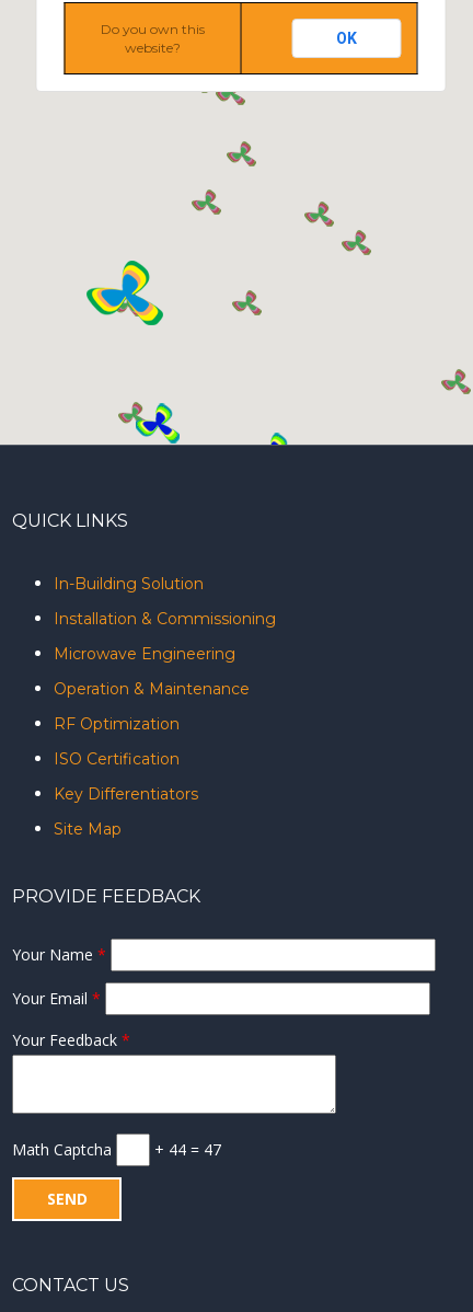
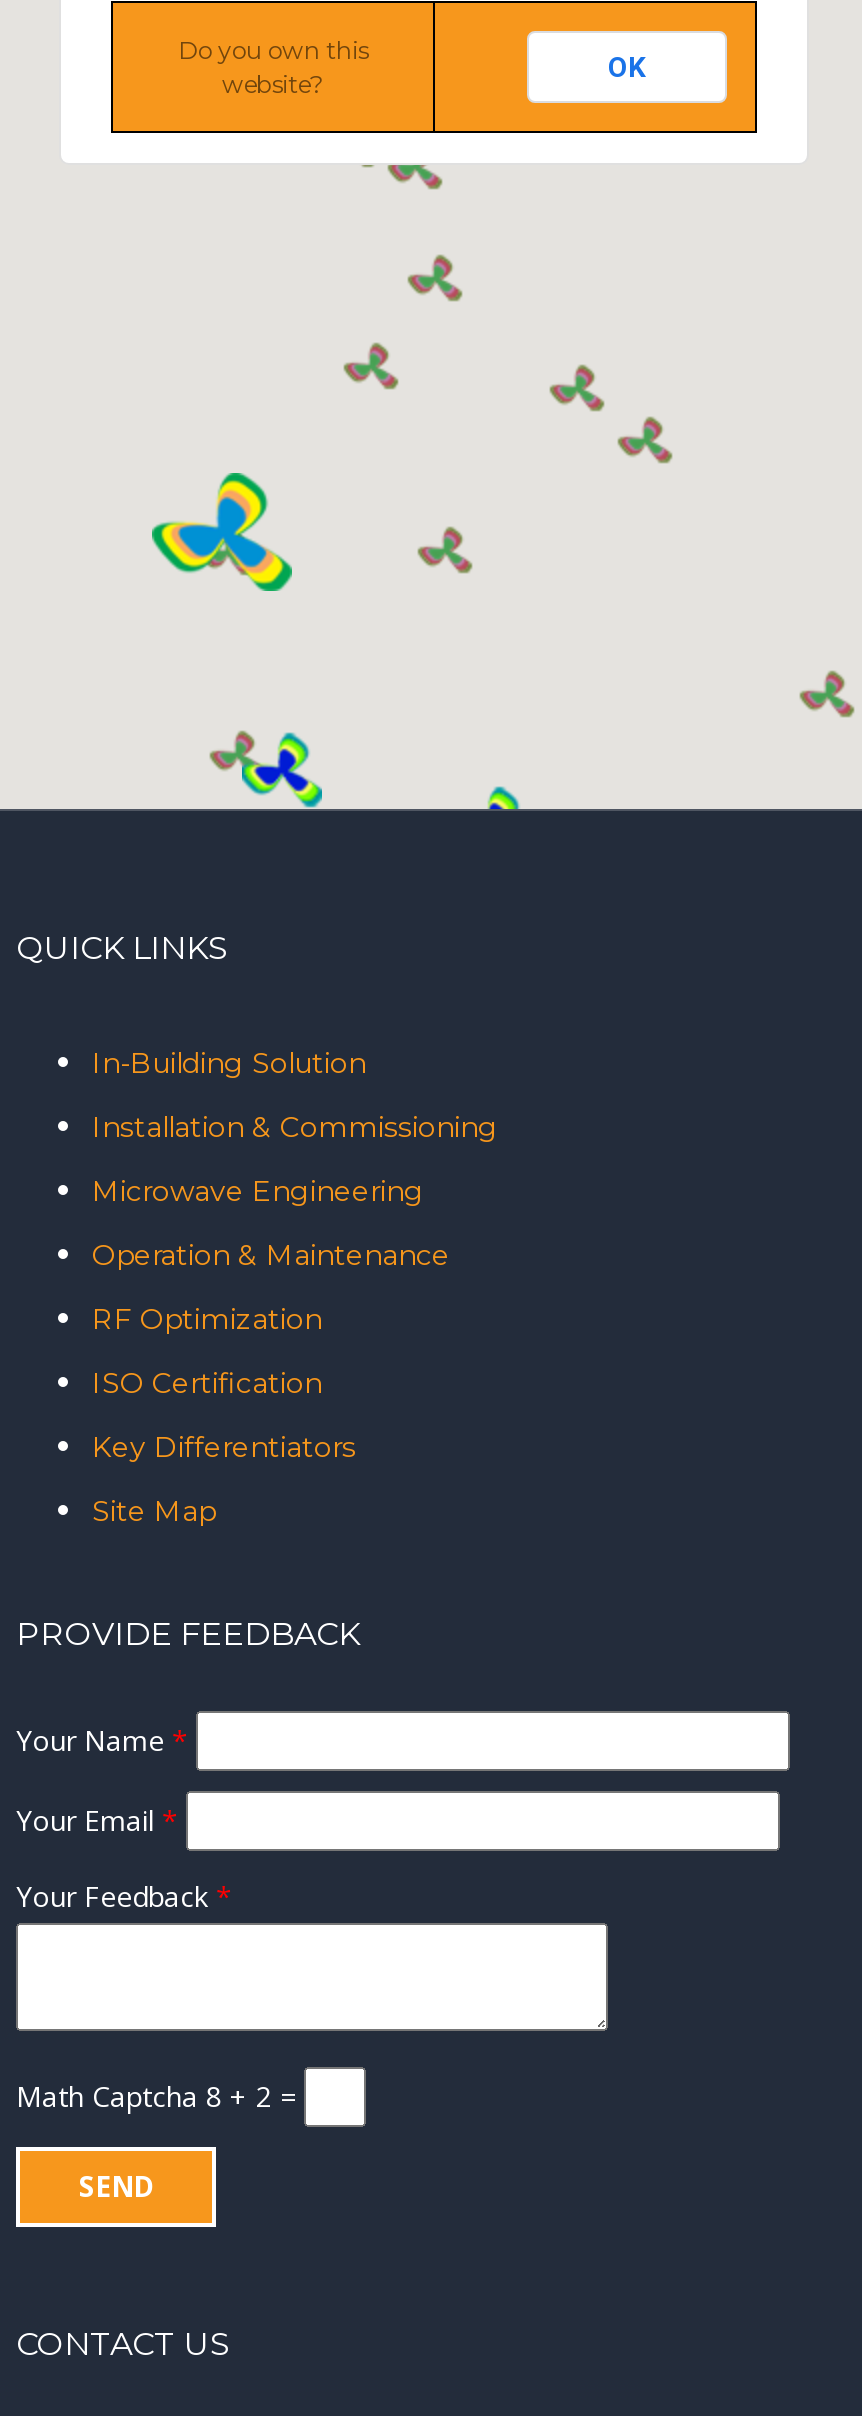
[12,1139,221,1160] Math Captcha | + 44 = 47 -> [16,2078,304,2116] Math Captcha 8 + 2 =

